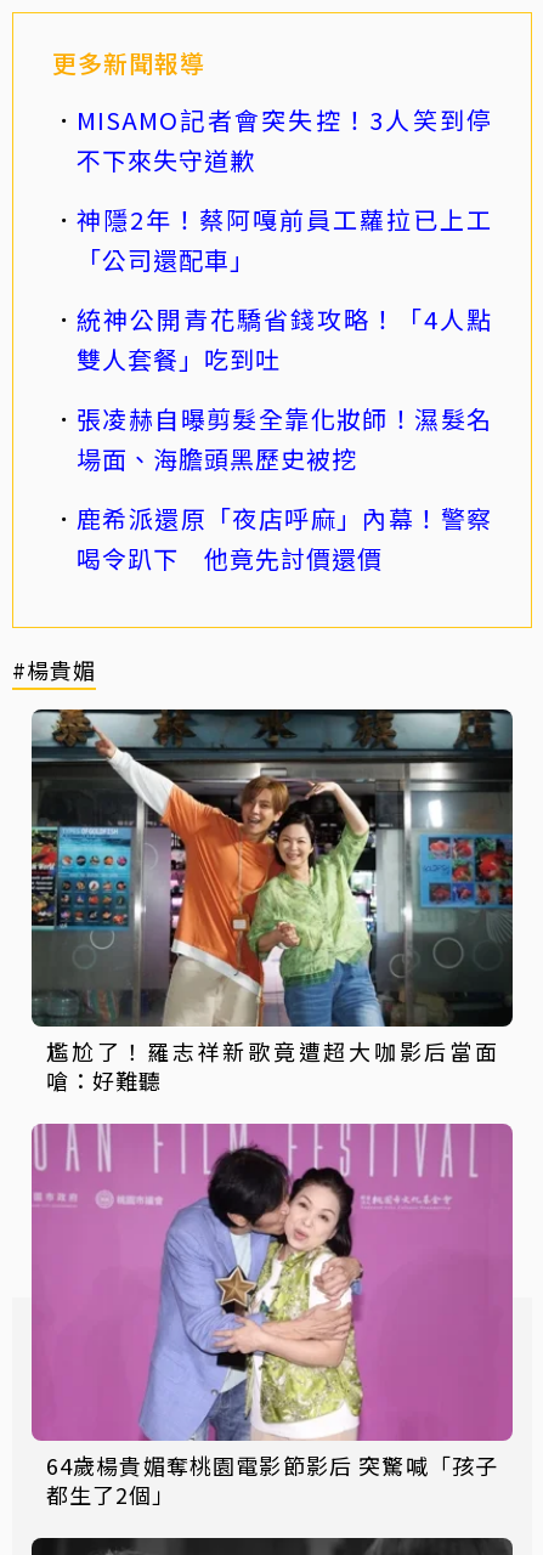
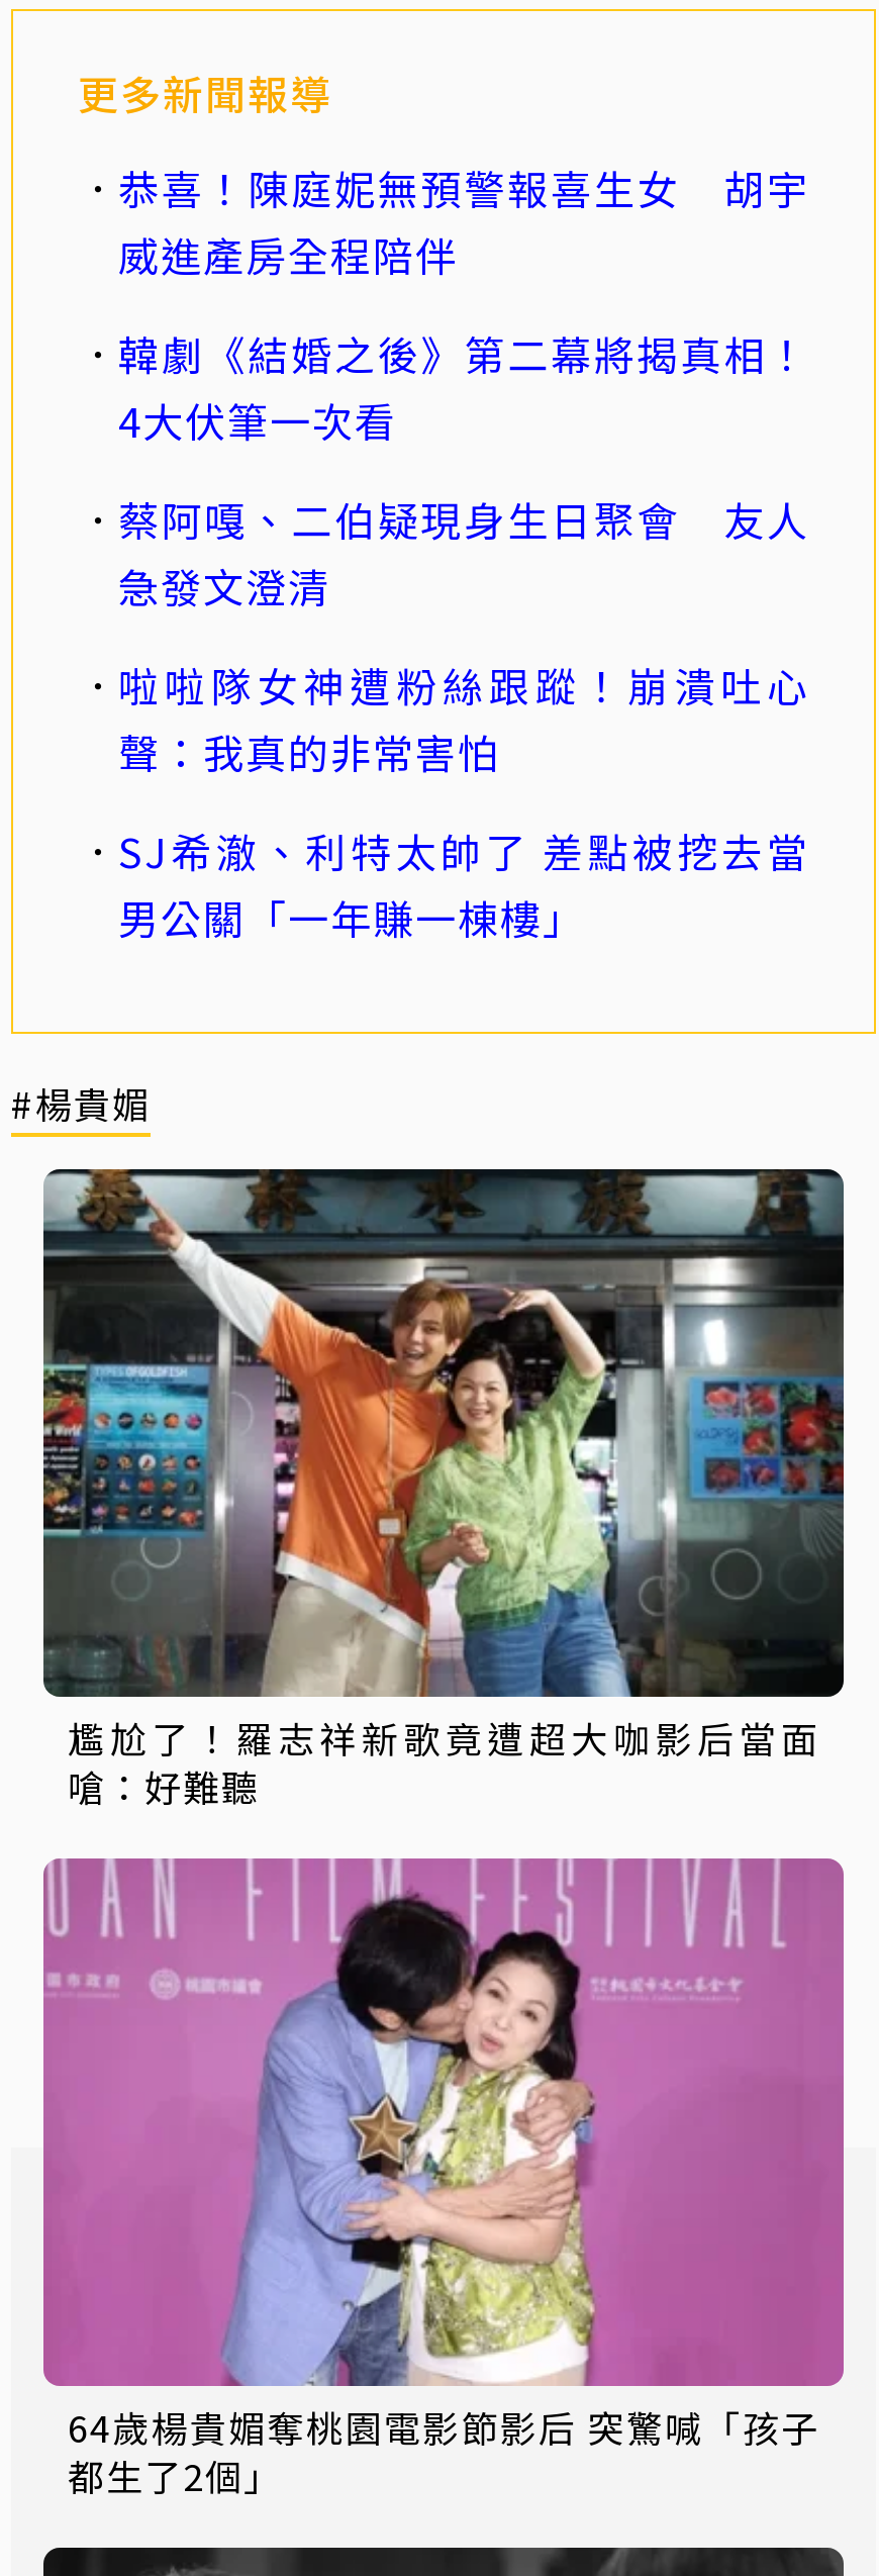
[77,102,492,177] MISAMO記者會突失控！3人笑到停 | 不下來失守道歉 -> [118,158,809,283] 恭喜！陳庭妮無預警報喜生女 胡宇 | 威進產房全程陪伴
[77,201,492,277] 神隱2年！蔡阿嘎前員工蘿拉已上工 | 「公司還配車」 -> [118,324,809,449] 韓劇《結婚之後》第二幕將揭真相！ | 4大伏筆一次看
[77,301,492,376] 統神公開青花驕省錢攻略！「4人點 | 雙人套餐」吃到吐 -> [118,490,809,615] 蔡阿嘎、二伯疑現身生日聚會 友人 | 急發文澄清
[77,401,492,476] 張凌赫自曝剪髮全靠化妝師！濕髮名 | 場面、海膽頭黑歷史被挖 -> [118,655,809,781] 啦啦隊女神遭粉絲跟蹤！崩潰吐心 | 聲：我真的非常害怕
[77,500,492,575] 鹿希派還原「夜店呼麻」內幕！警察 | 喝令趴下 他竟先討價還價 -> [118,821,809,946] SJ希澈、利特太帥了 差點被挖去當 | 男公關「一年賺一棟樓」

